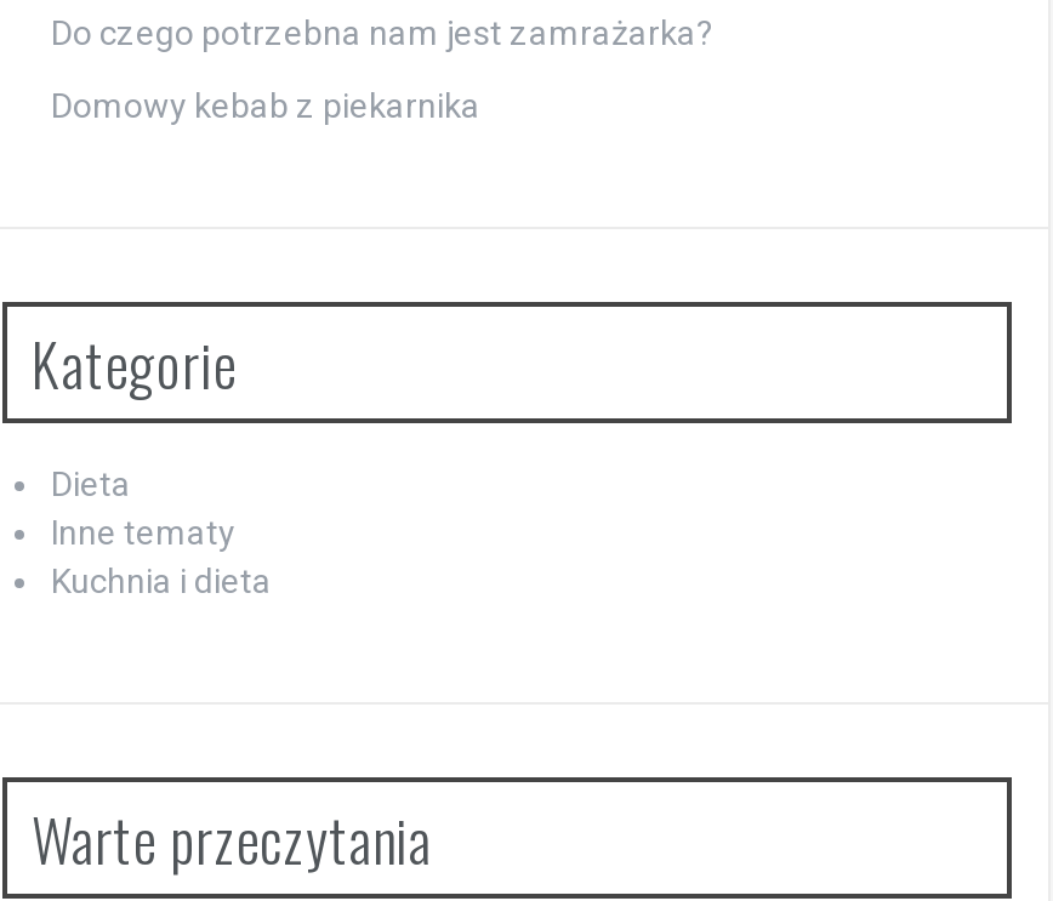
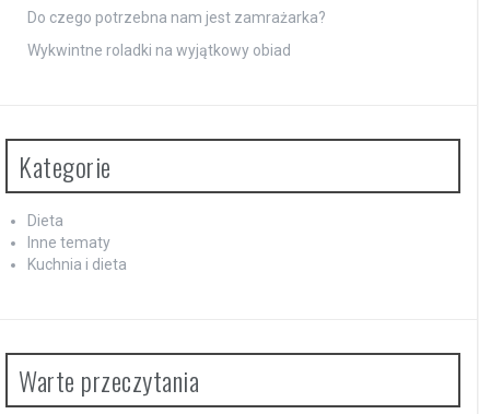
[51,85,480,124] Domowy kebab z piekarnika -> [27,42,291,60] Wykwintne roladki na wyjątkowy obiad

